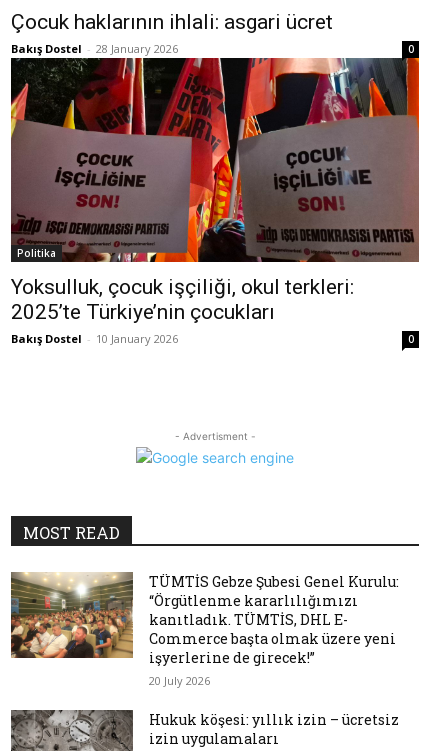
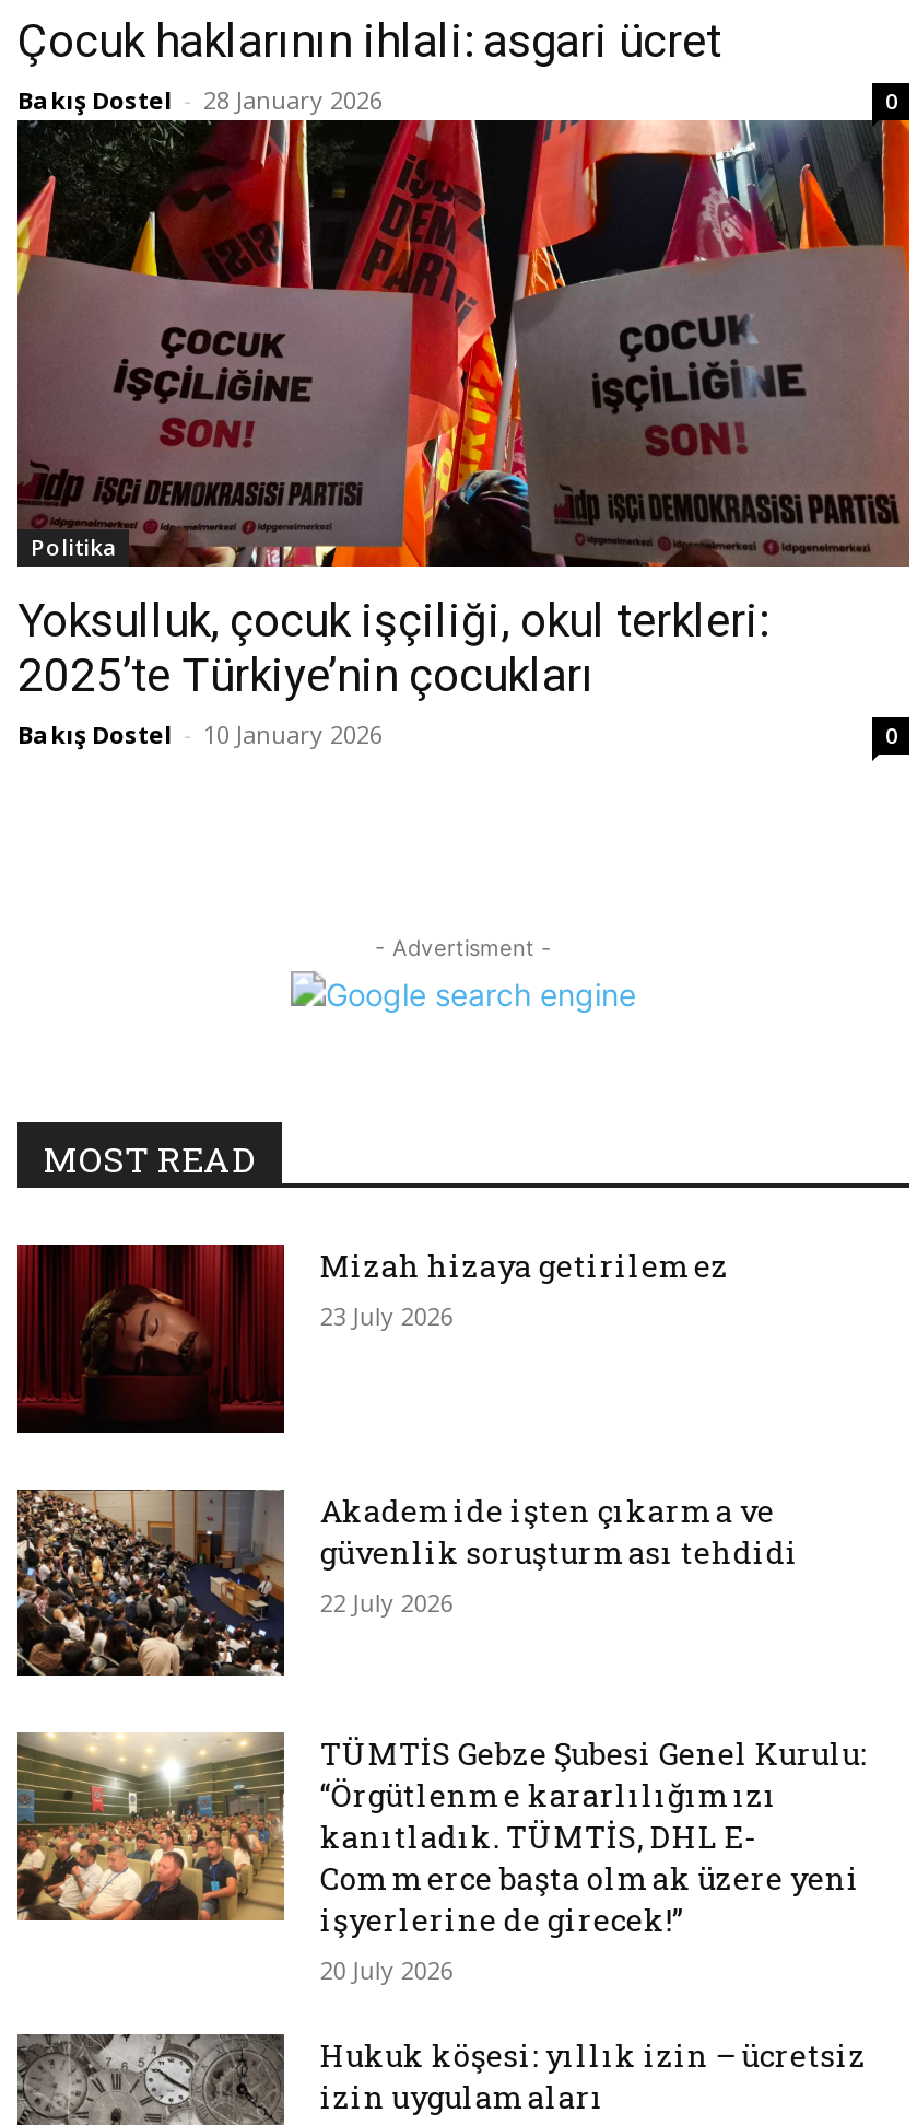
none -> [15,1242,729,1435] [image] | Mizah hizaya getirilemez | 23 July 2026
none -> [15,1487,799,1678] [image] | Akademide işten çıkarma ve | güvenlik soruşturması tehdidi | 22 July 2026

